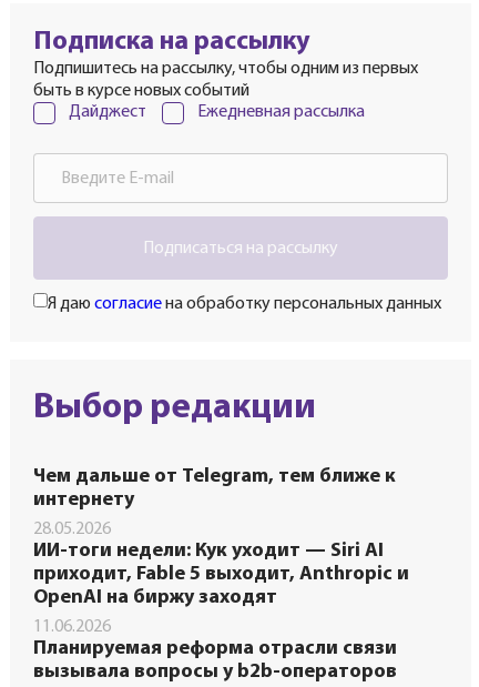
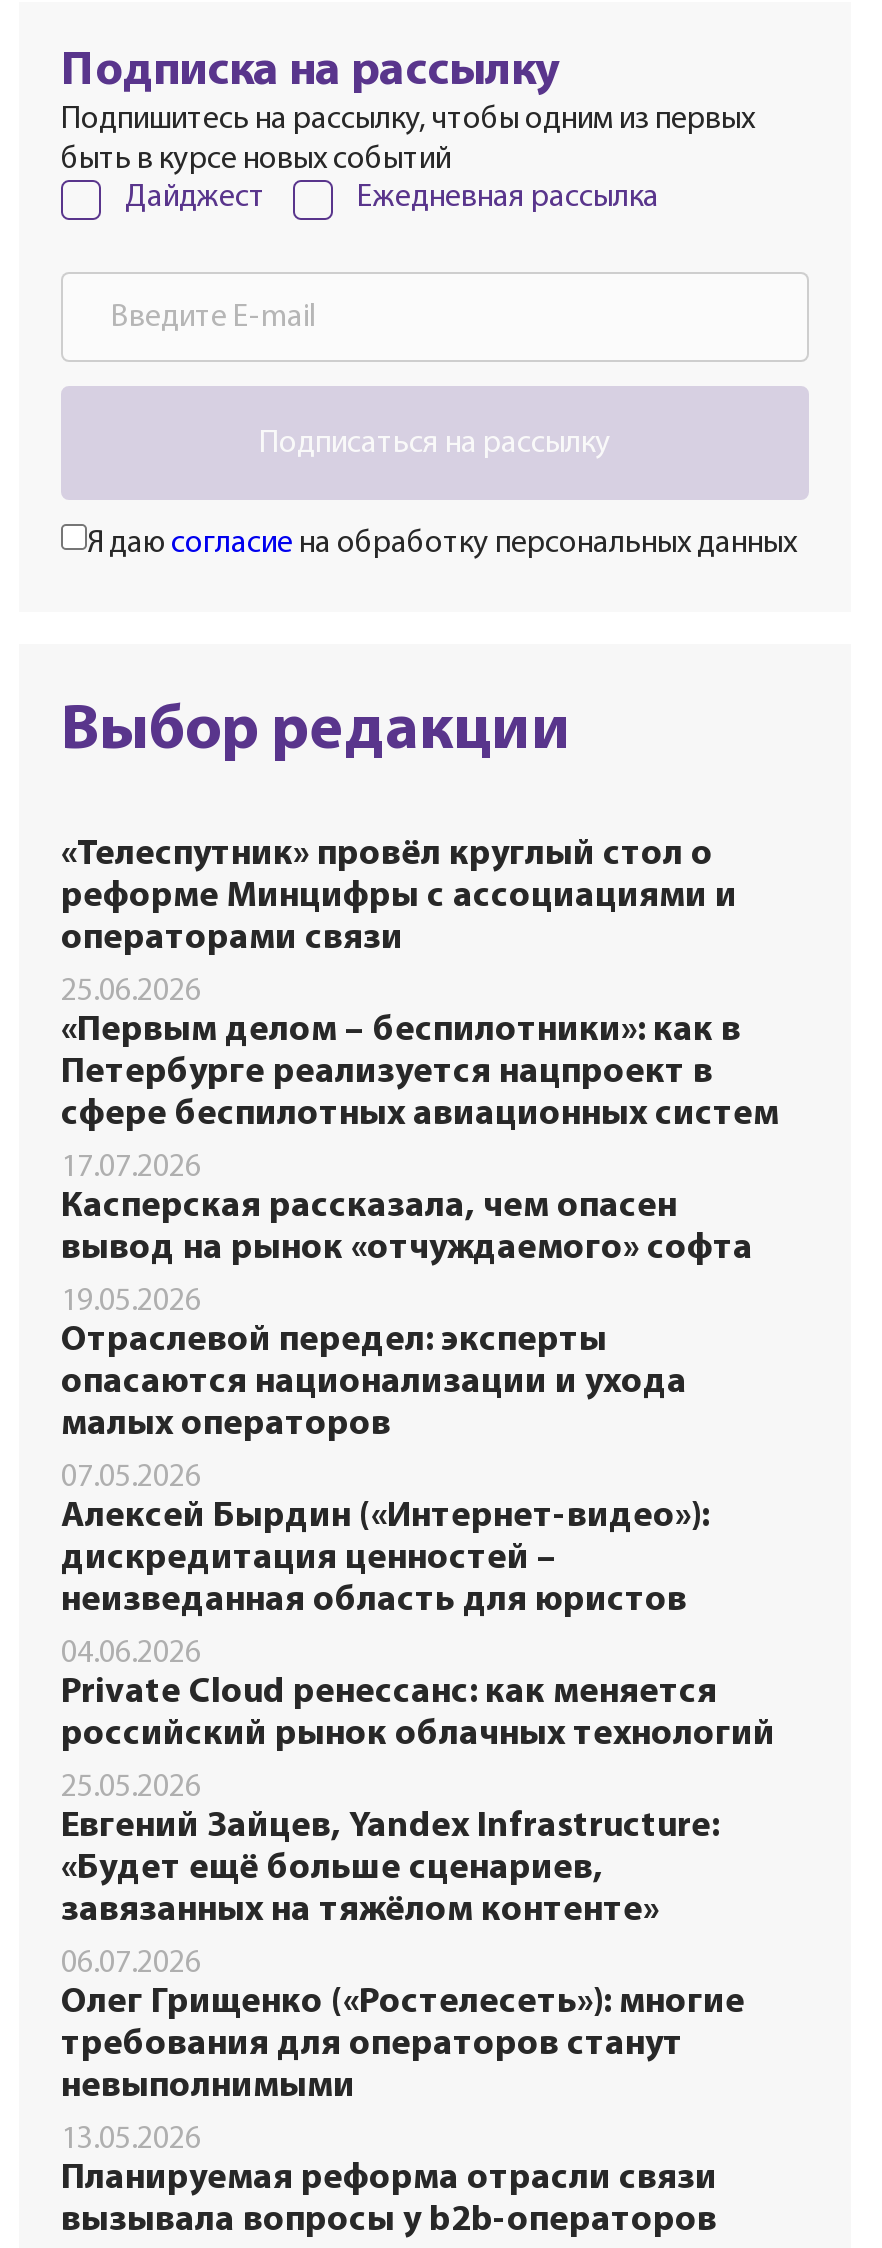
[33,466,409,636] Чем дальше от Telegram, тем ближе к | интернету | 28.05.2026 | ИИ-тоги недели: Кук уходит — Siri AI | приходит, Fable 5 выходит, Anthropic и | OpenAI на биржу заходят | 11.06.2026 -> [61,835,779,2155] «Телеспутник» провёл круглый стол о | реформе Минцифры с ассоциациями и | операторами связи | 25.06.2026 | «Первым делом – беспилотники»: как в | Петербурге реализуется нацпроект в | сфере беспилотных авиационных систем | 17.07.2026 | Касперская рассказала, чем опасен | вывод на рынок «отчуждаемого» софта | 19.05.2026 | Отраслевой передел: эксперты | опасаются национализации и ухода | малых операторов | 07.05.2026 | Алексей Бырдин («Интернет-видео»): | дискредитация ценностей – | неизведанная область для юристов | 04.06.2026 | Private Cloud ренессанс: как меняется | российский рынок облачных технологий | 25.05.2026 | Евгений Зайцев, Yandex Infrastructure: | «Будет ещё больше сценариев, | завязанных на тяжёлом контенте» | 06.07.2026 | Олег Грищенко («Ростелесеть»): многие | требования для операторов станут | невыполнимыми | 13.05.2026

